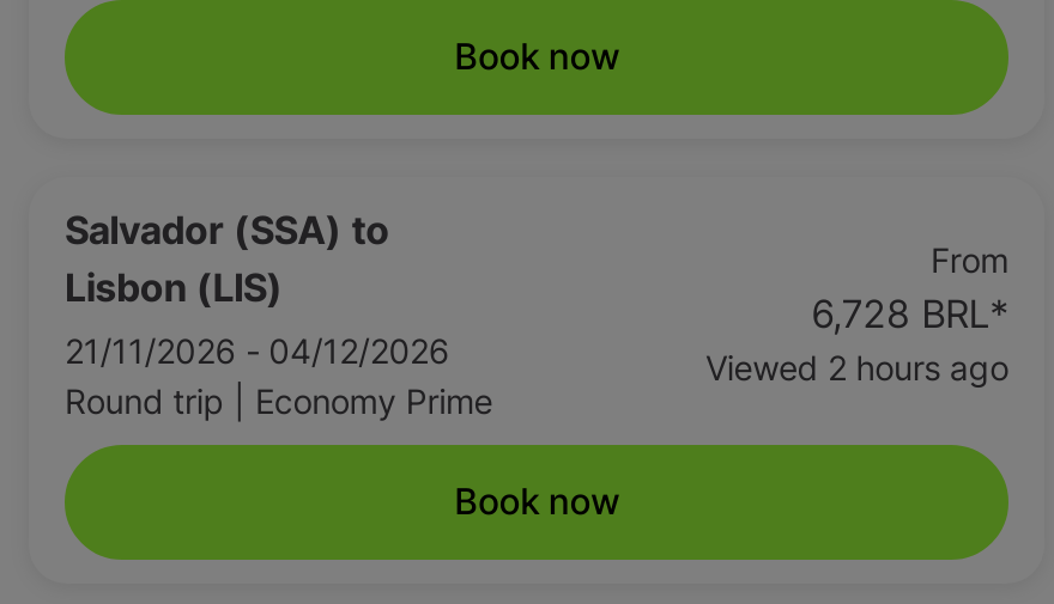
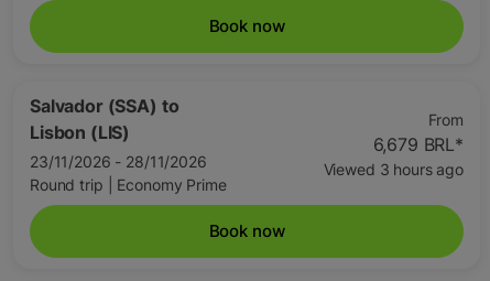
[811,289,1008,337] 6,728 BRL* -> [373,133,464,155] 6,679 BRL*
[65,330,450,371] 21/11/2026 - 04/12/2026 -> [30,152,207,171] 23/11/2026 - 28/11/2026
[705,347,1008,388] Viewed 2 hours ago -> [323,160,464,179] Viewed 3 hours ago

